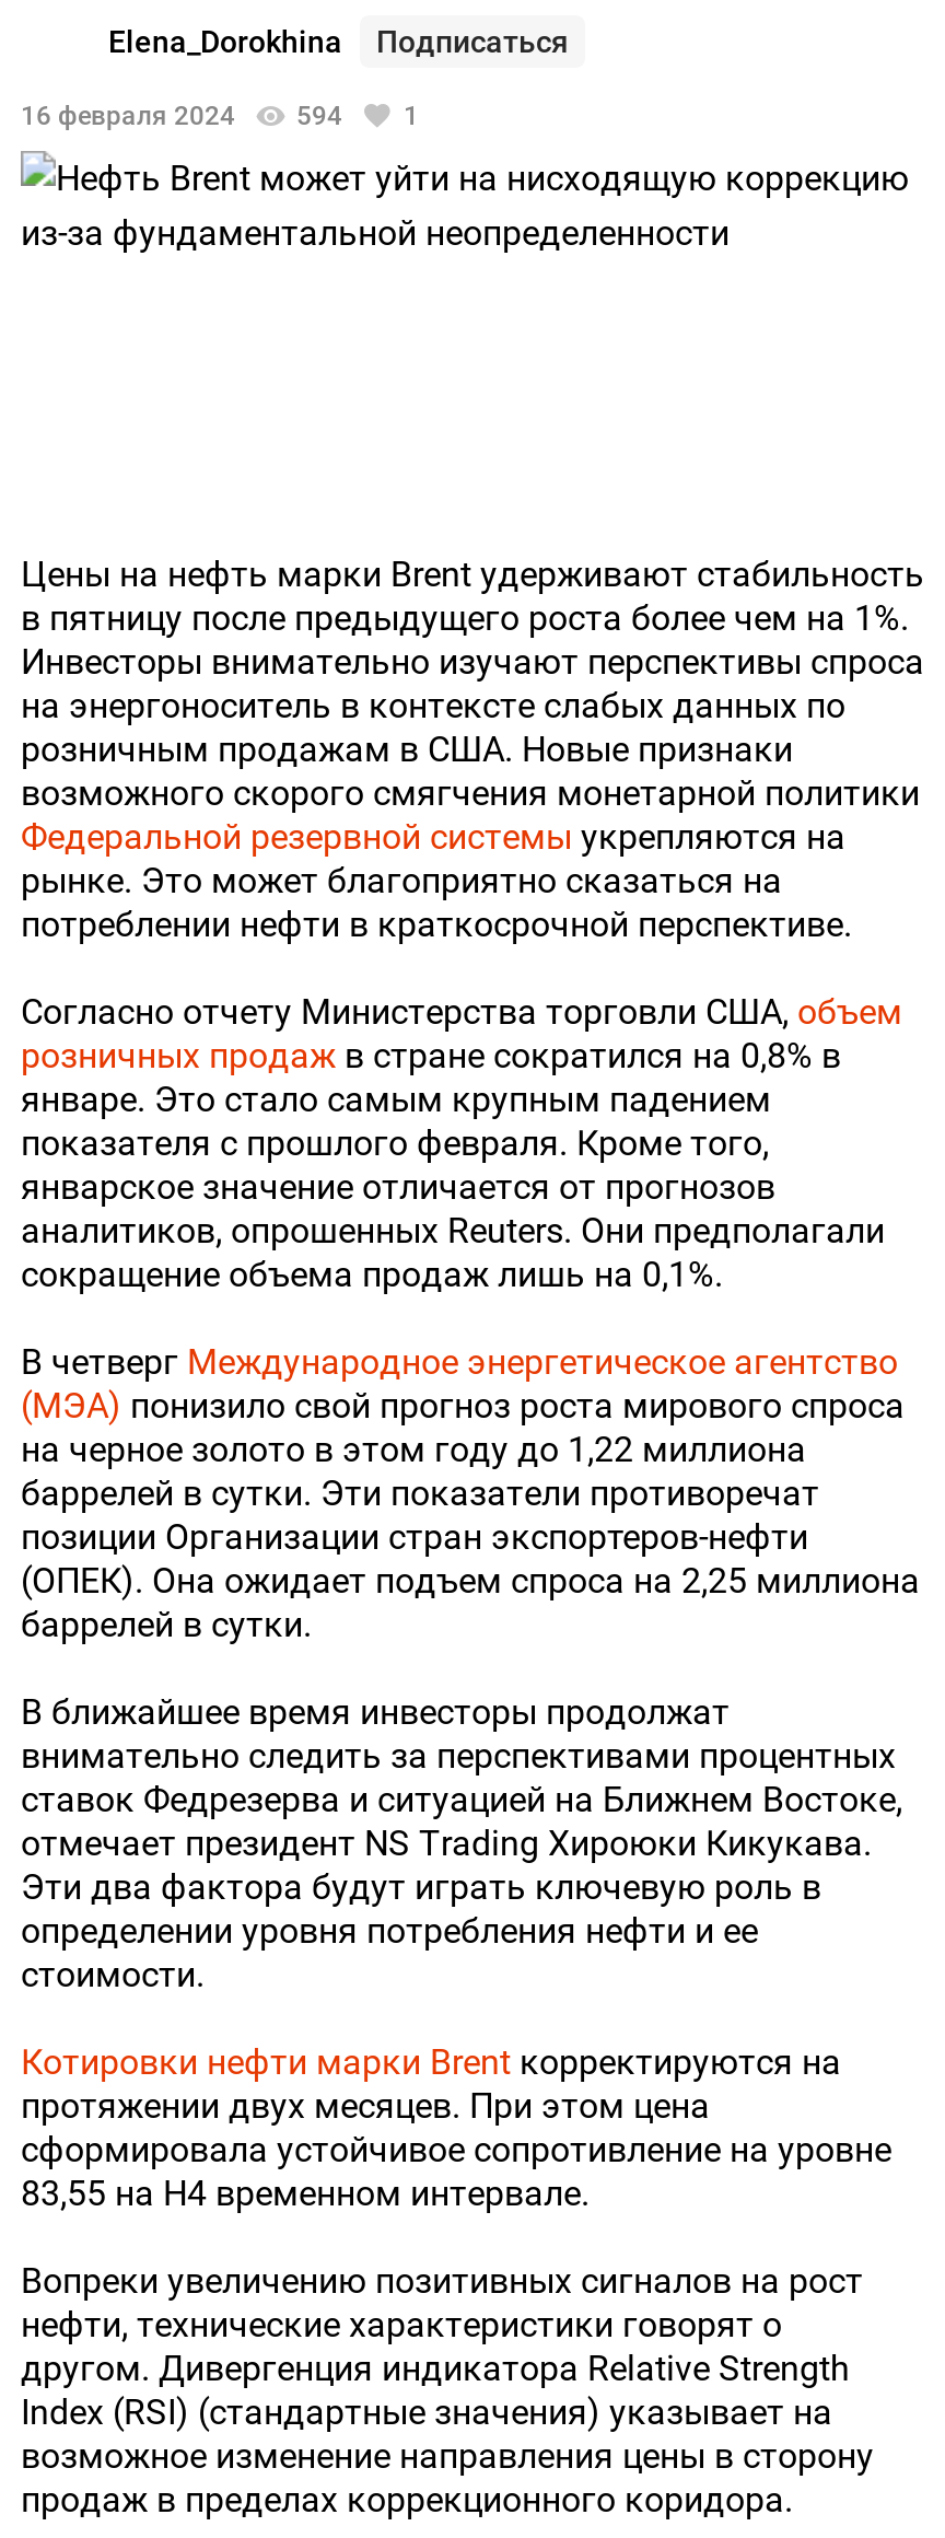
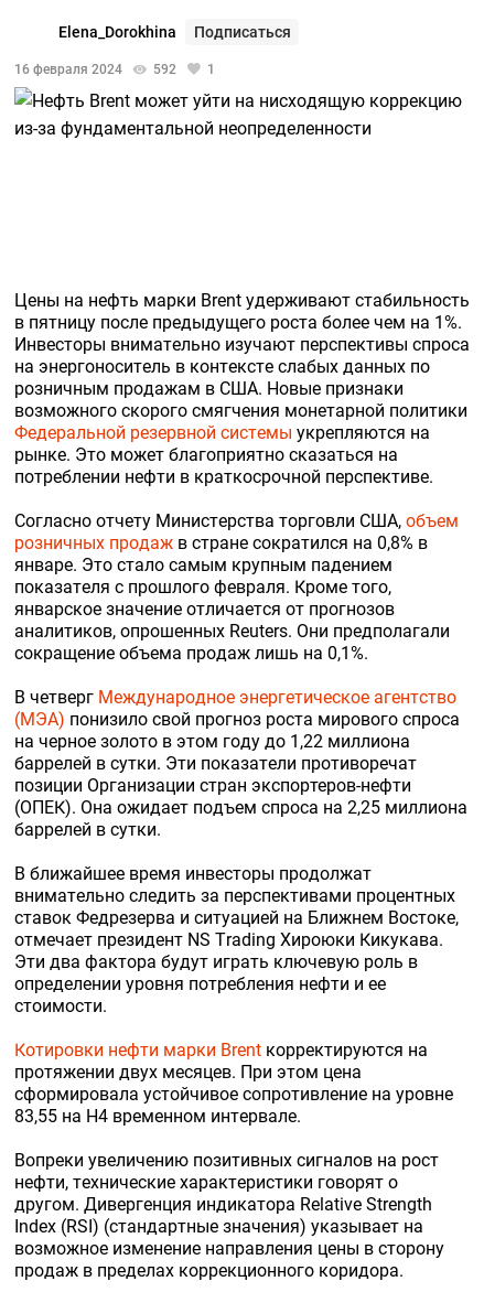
[21,101,419,131] 16 февраля 2024 594 1 -> [14,62,215,77] 16 февраля 2024 592 1

